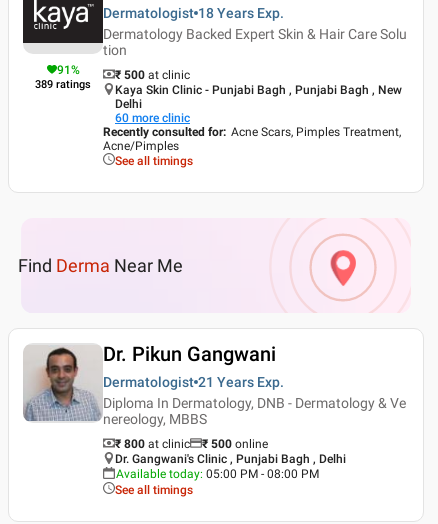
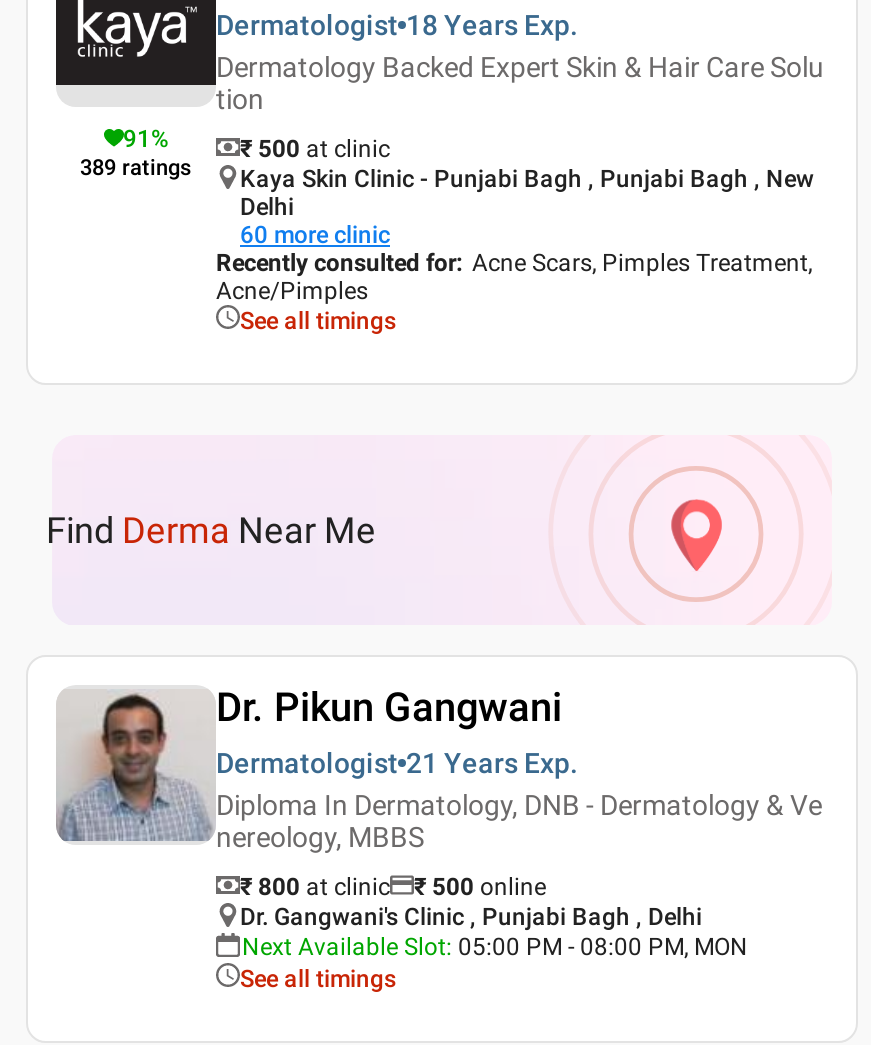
[116,466,319,480] Available today: 05:00 PM - 08:00 PM -> [242,932,748,960] Next Available Slot: 05:00 PM - 08:00 PM, MON

